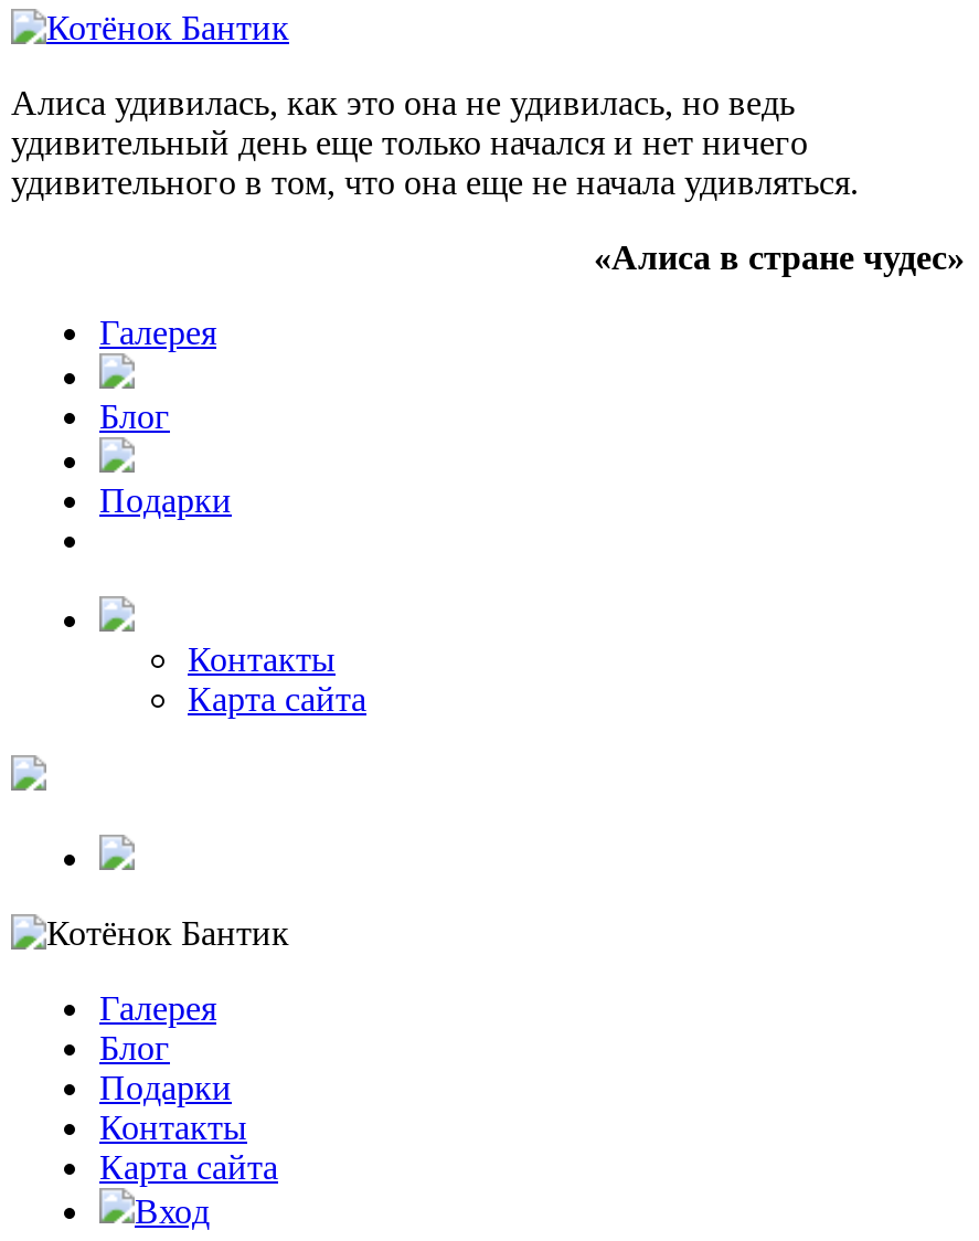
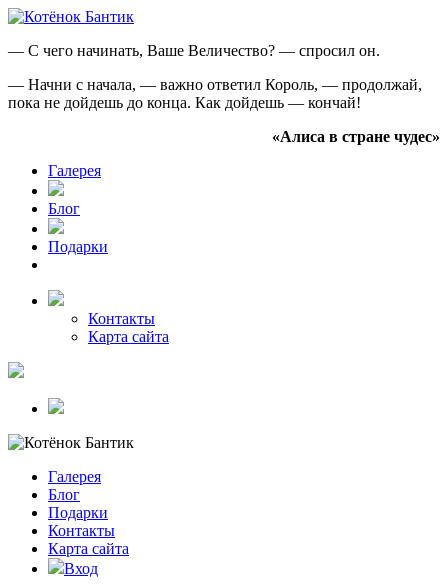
[11,84,859,201] Алиса удивилась, как это она не удивилась, но ведь | удивительный день еще только начался и нет ничего | удивительного в том, что она еще не начала удивляться. -> [8,42,422,111] — С чего начинать, Ваше Величество? — спросил он. | — Начни с начала, — важно ответил Король, — продолжай, | пока не дойдешь до конца. Как дойдешь — кончай!

